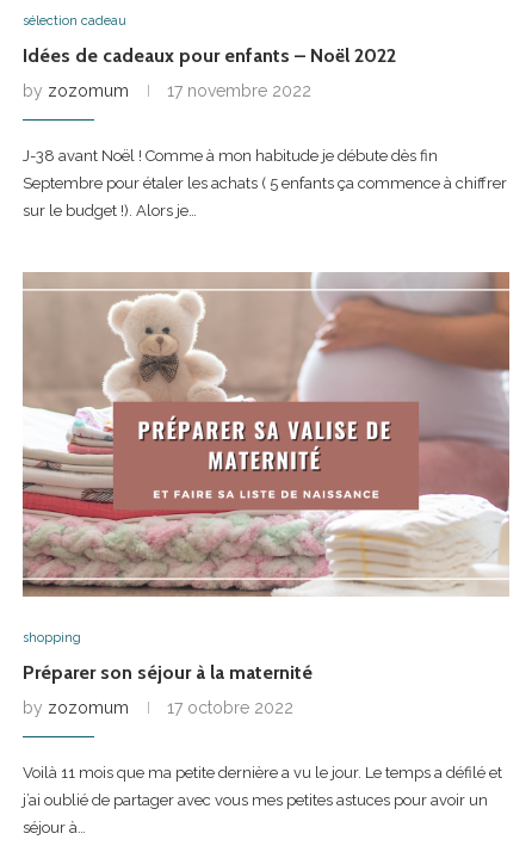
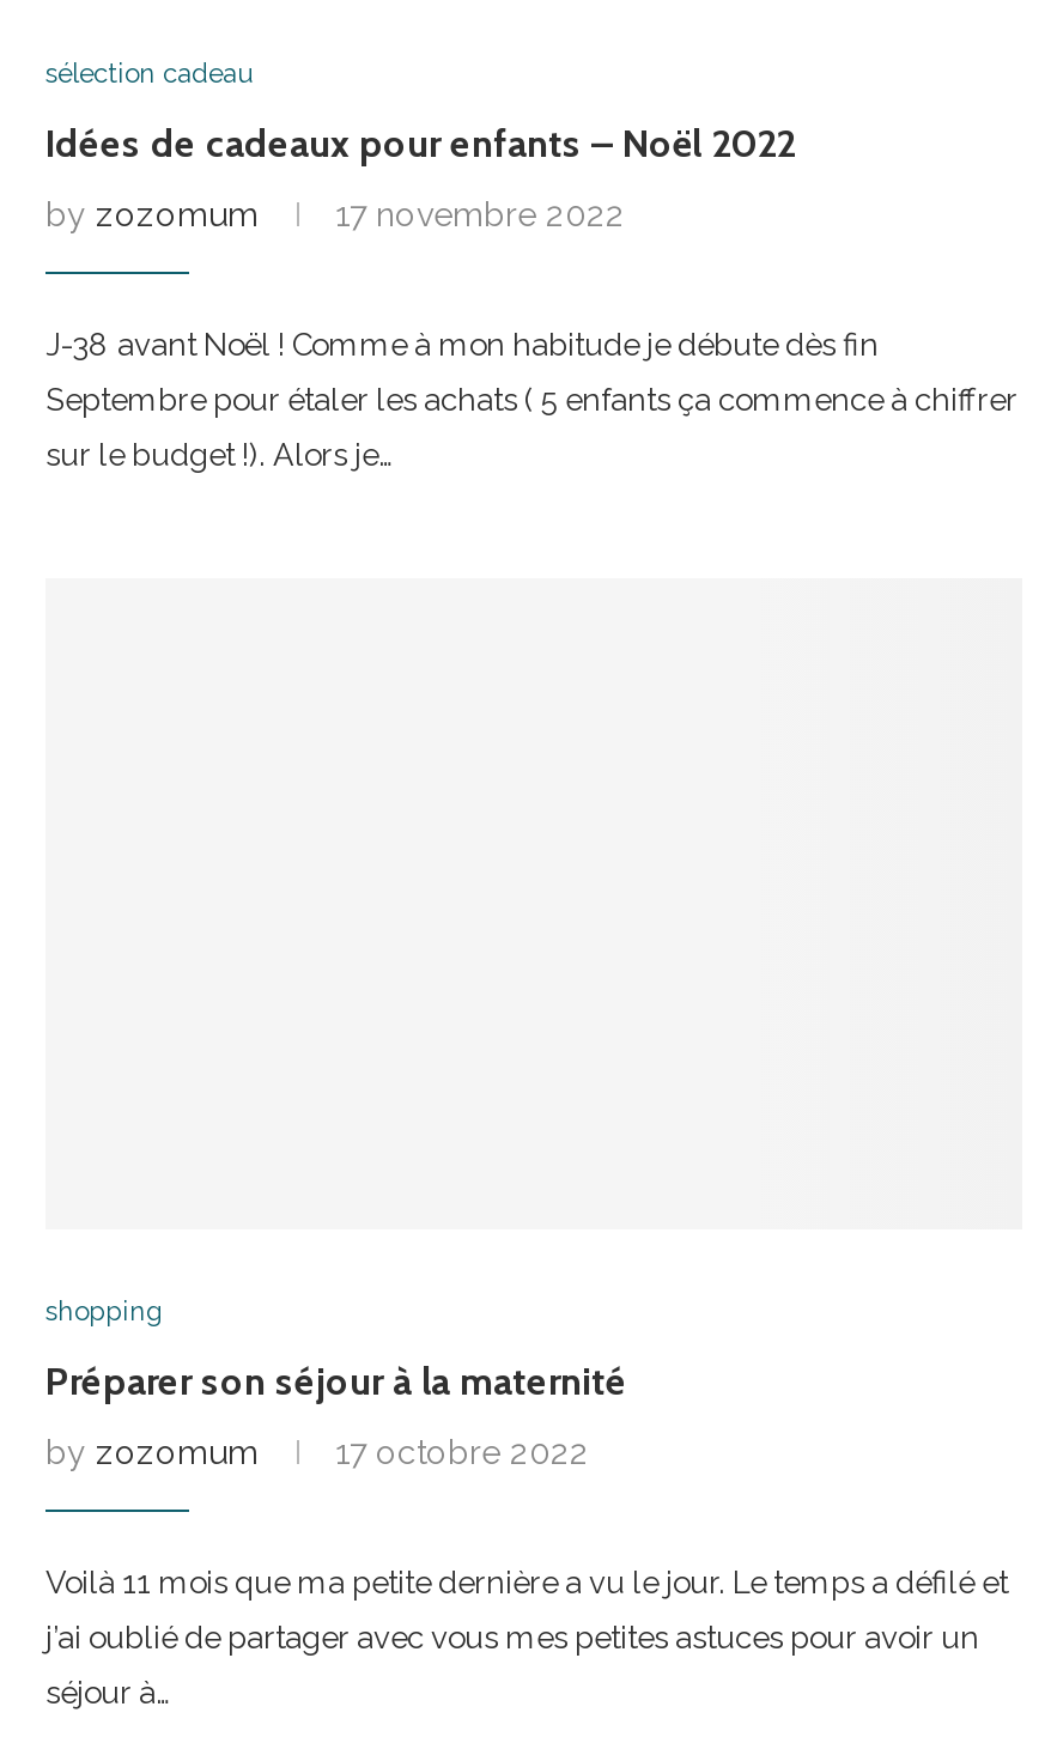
[21,271,511,598] [image] -> none

